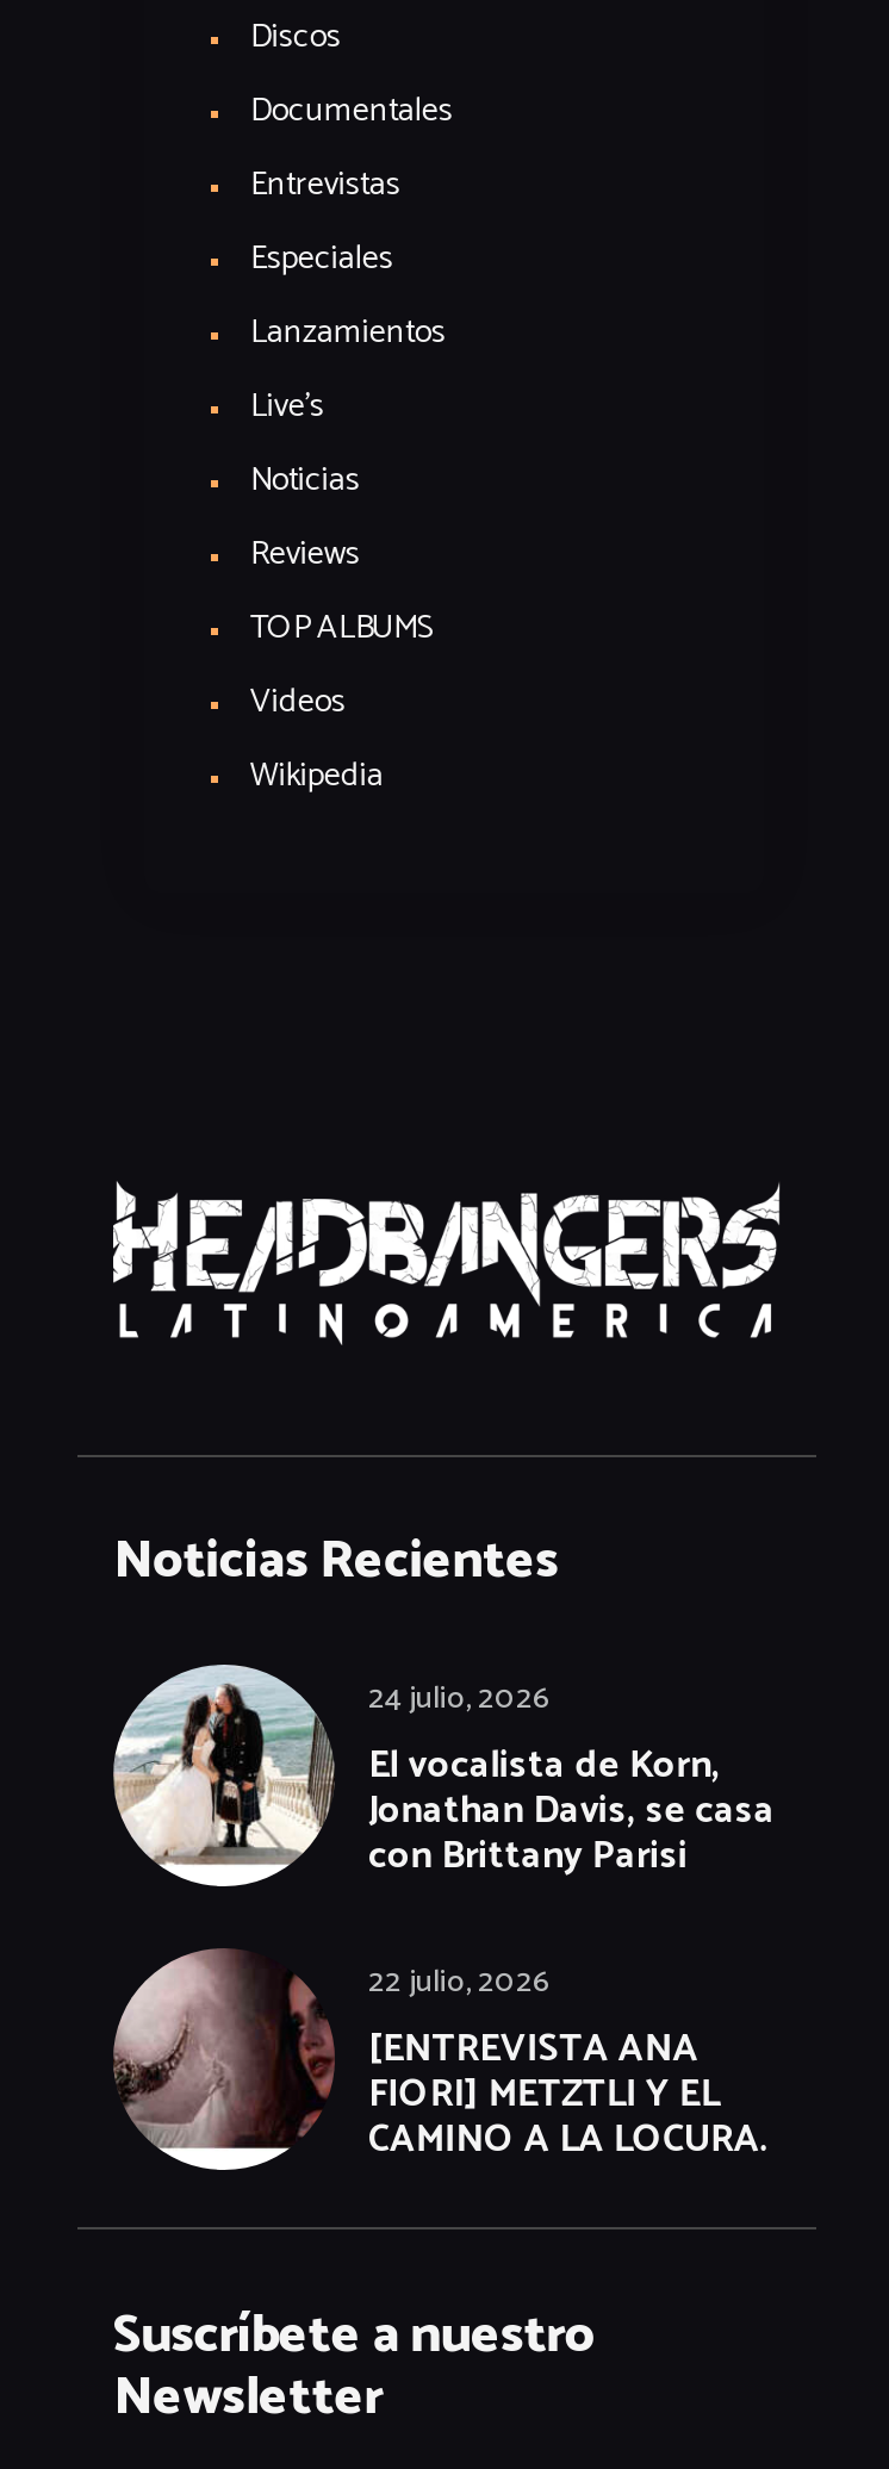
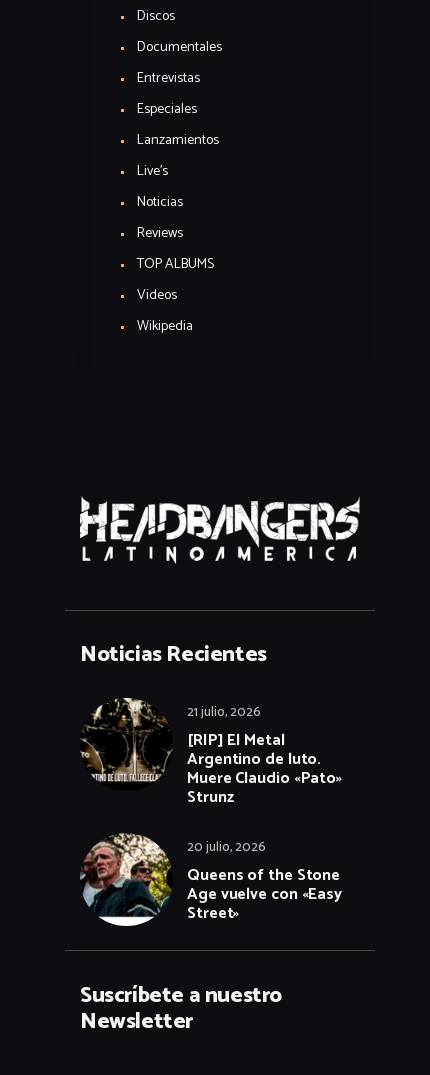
[111,1663,775,1890] [image] | 24 julio, 2026 | El vocalista de Korn, | Jonathan Davis, se casa | con Brittany Parisi -> [81,698,342,811] [image] | 21 julio, 2026 | [RIP] El Metal | Argentino de luto. | Muere Claudio «Pato» | Strunz
[113,1952,769,2172] [image] | 22 julio, 2026 | [ENTREVISTA ANA | FIORI] METZTLI Y EL | CAMINO A LA LOCURA. -> [81,833,342,927] [image] | 20 julio, 2026 | Queens of the Stone | Age vuelve con «Easy | Street»

